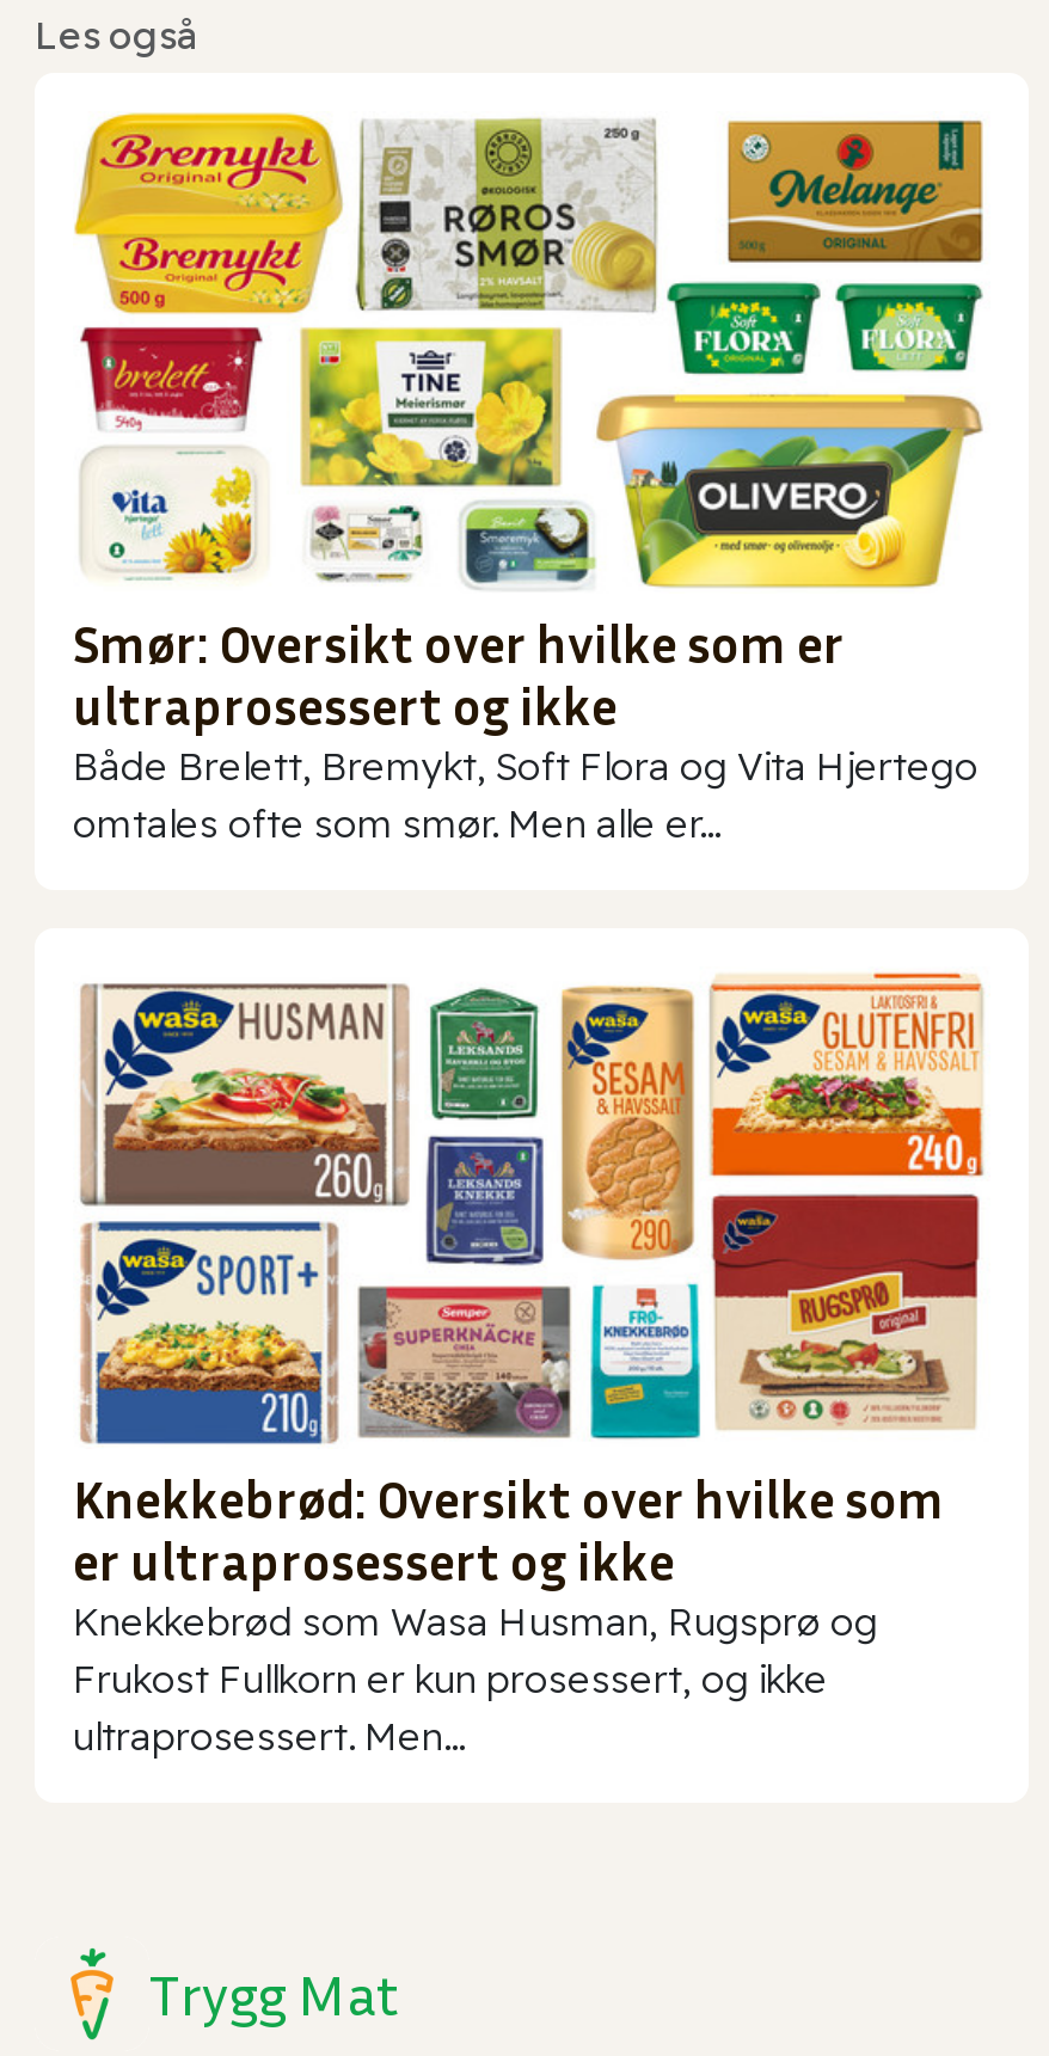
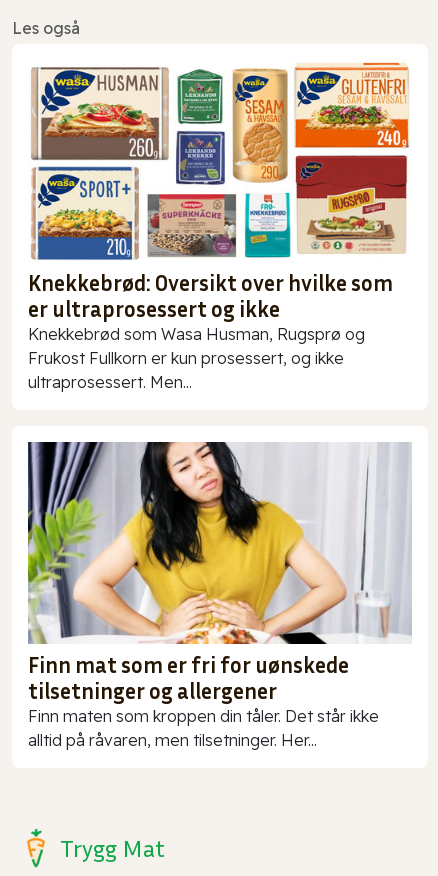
[73,111,983,847] [image] | Smør: Oversikt over hvilke som er | ultraprosessert og ikke | Både Brelett, Bremykt, Soft Flora og Vita Hjertego | omtales ofte som smør. Men alle er... -> none
moved [73,974,988,1759] -> [28,63,411,392]: [image] | Knekkebrød: Oversikt over hvilke som | er ultraprosessert og ikke | Knekkebrød som Wasa Husman, Rugsprø og | Frukost Fullkorn er kun prosessert, og ikke | ultraprosessert. Men...
none -> [27,441,412,750] [image] | Finn mat som er fri for uønskede | tilsetninger og allergener | Finn maten som kroppen din tåler. Det står ikke | alltid på råvaren, men tilsetninger. Her...

